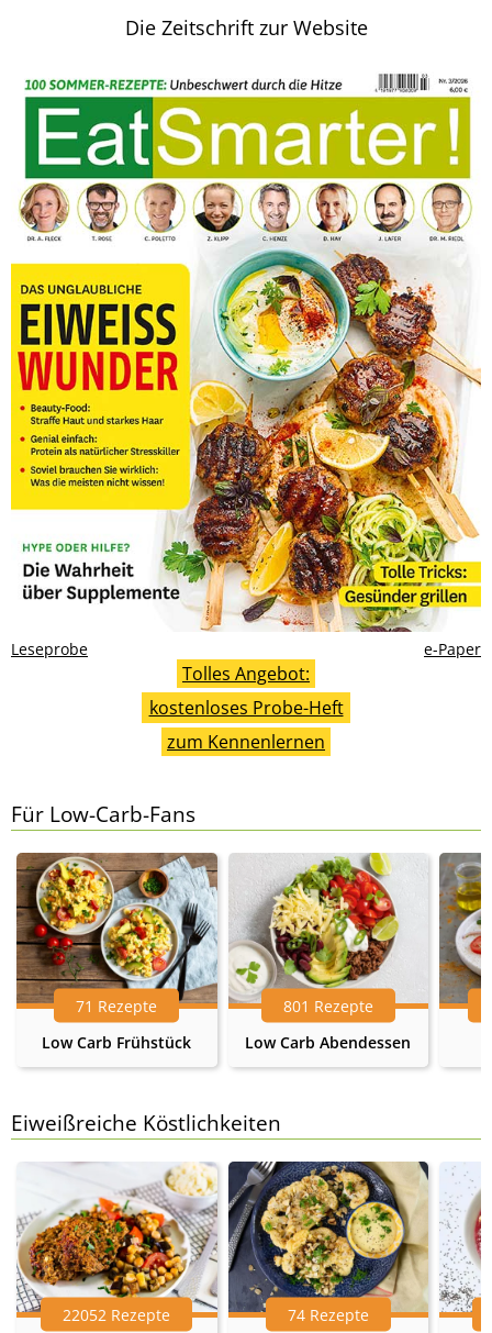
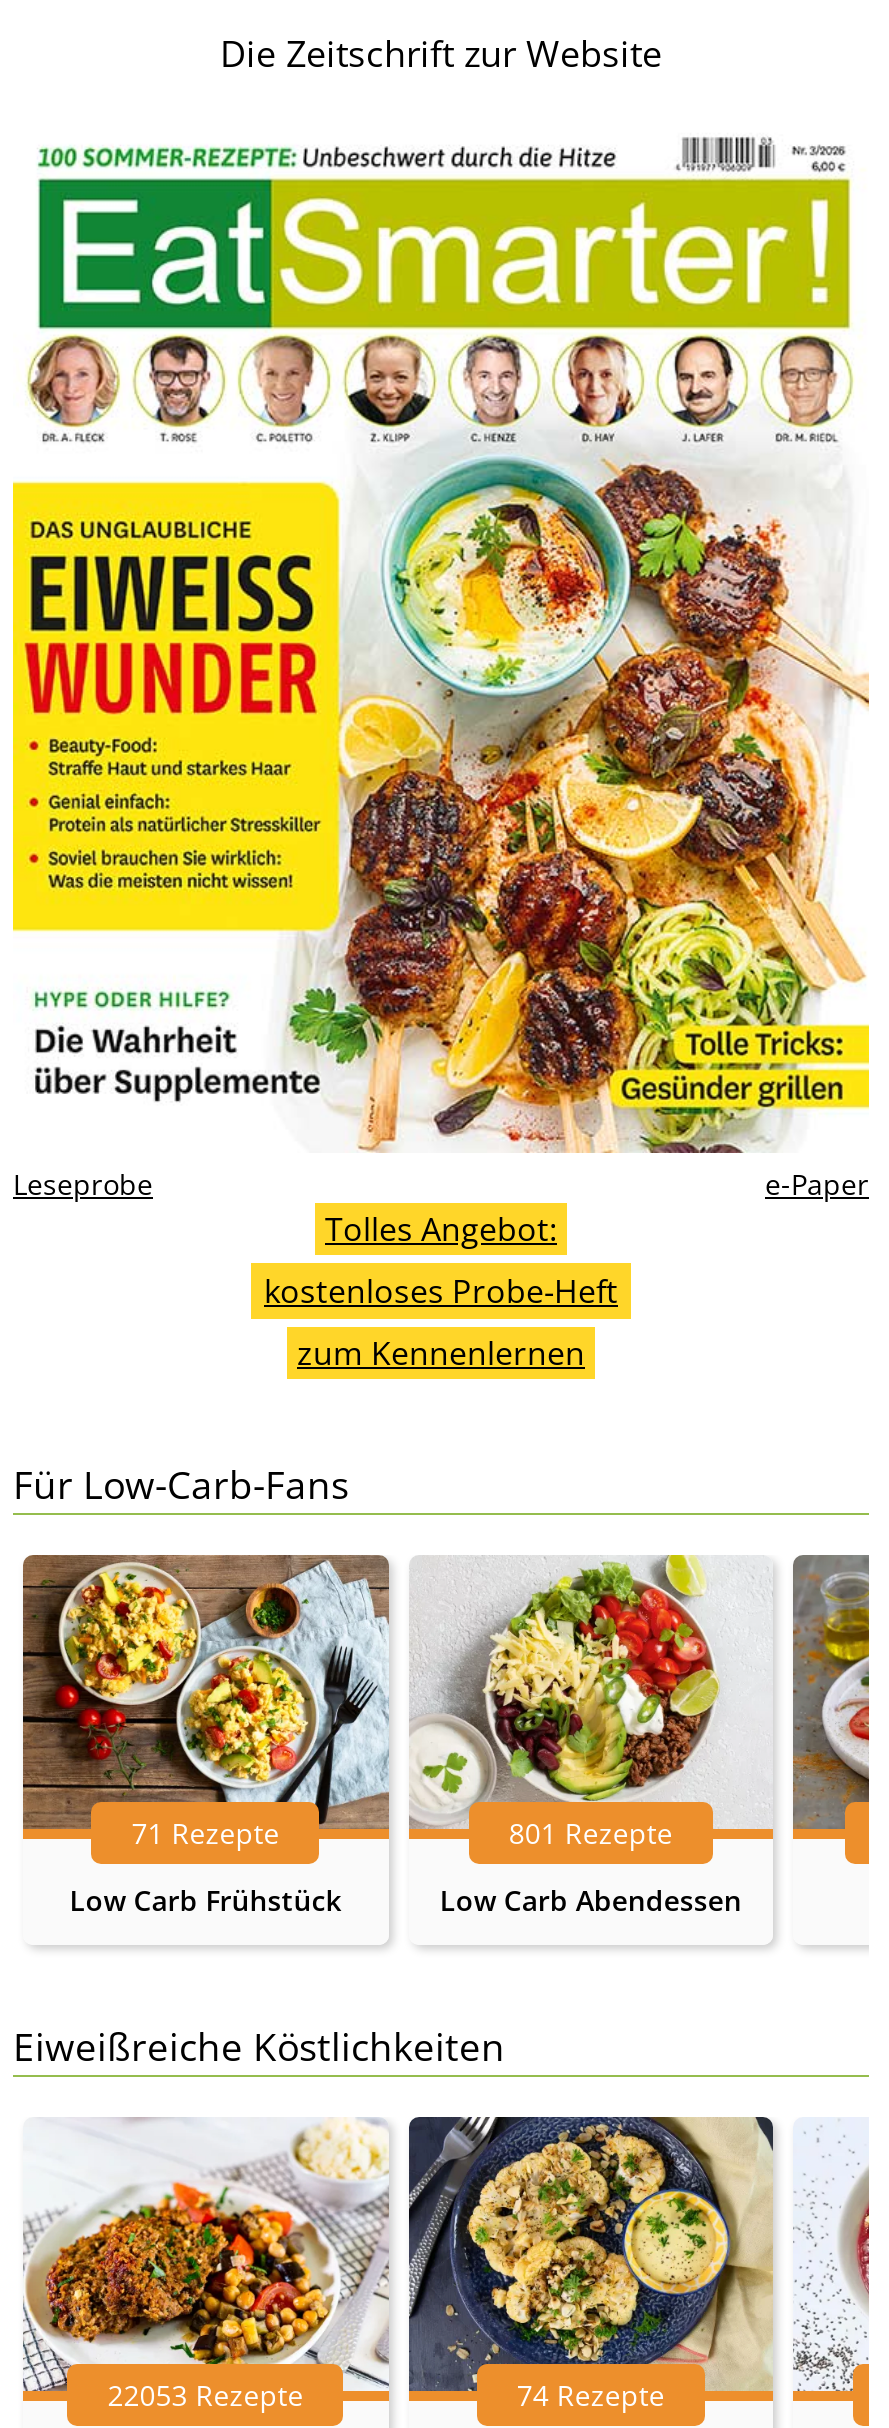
[63,1304,171,1325] 22052 Rezepte -> [108,2377,304,2415] 22053 Rezepte

